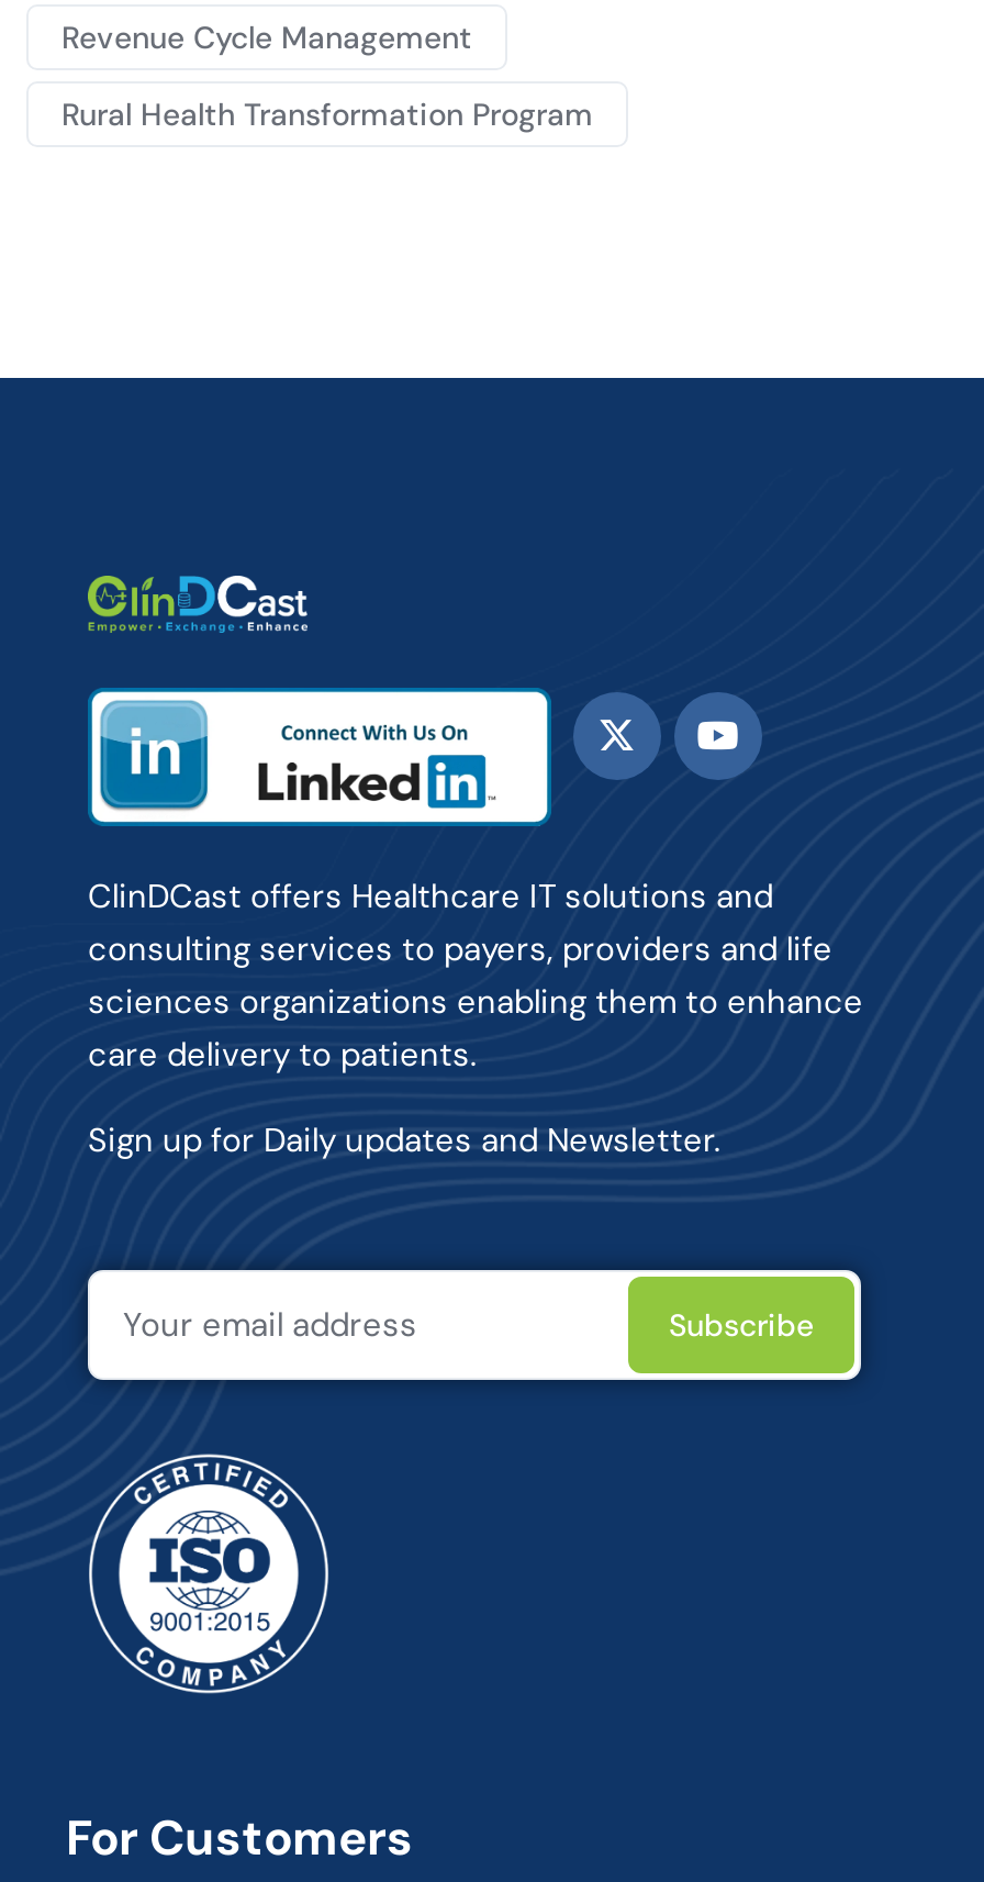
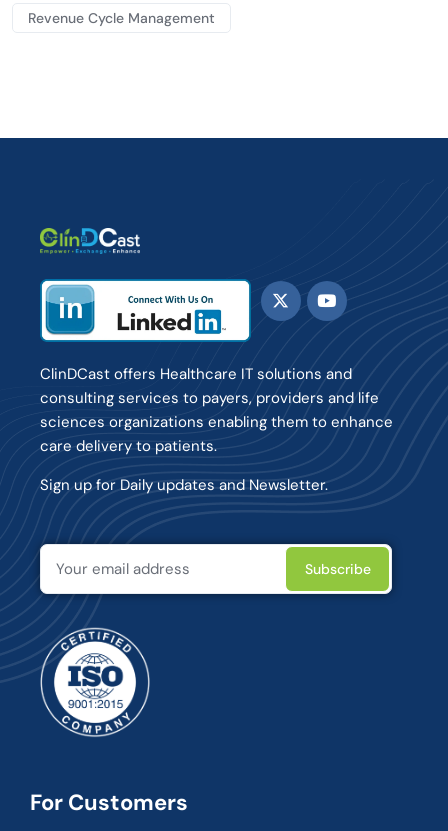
[62,94,593,134] Rural Health Transformation Program -> none

